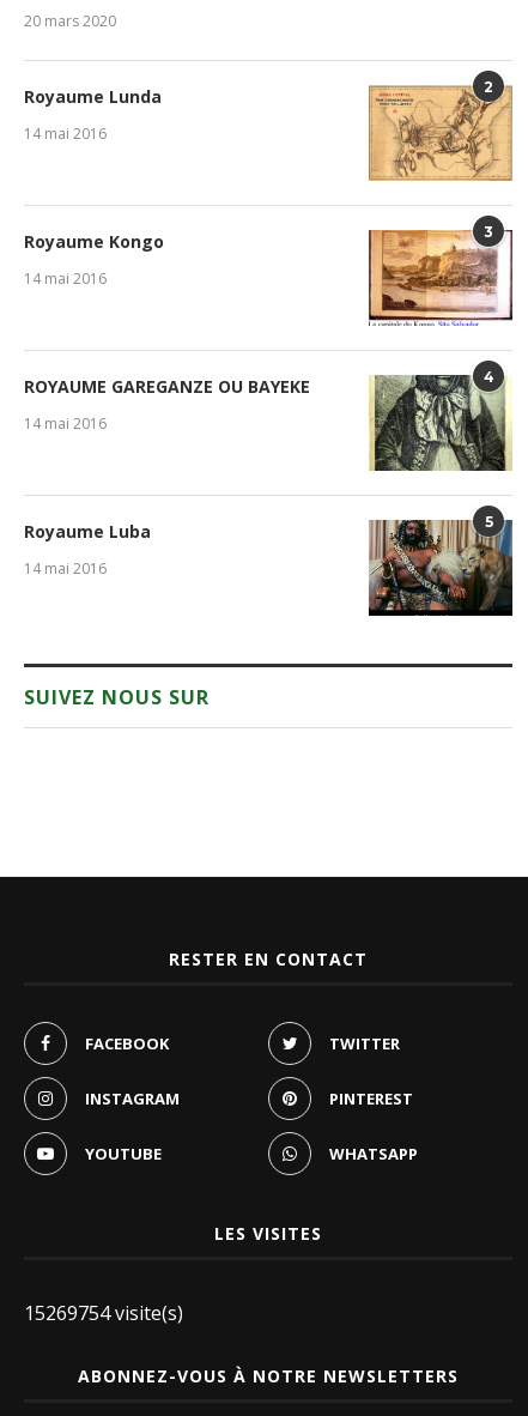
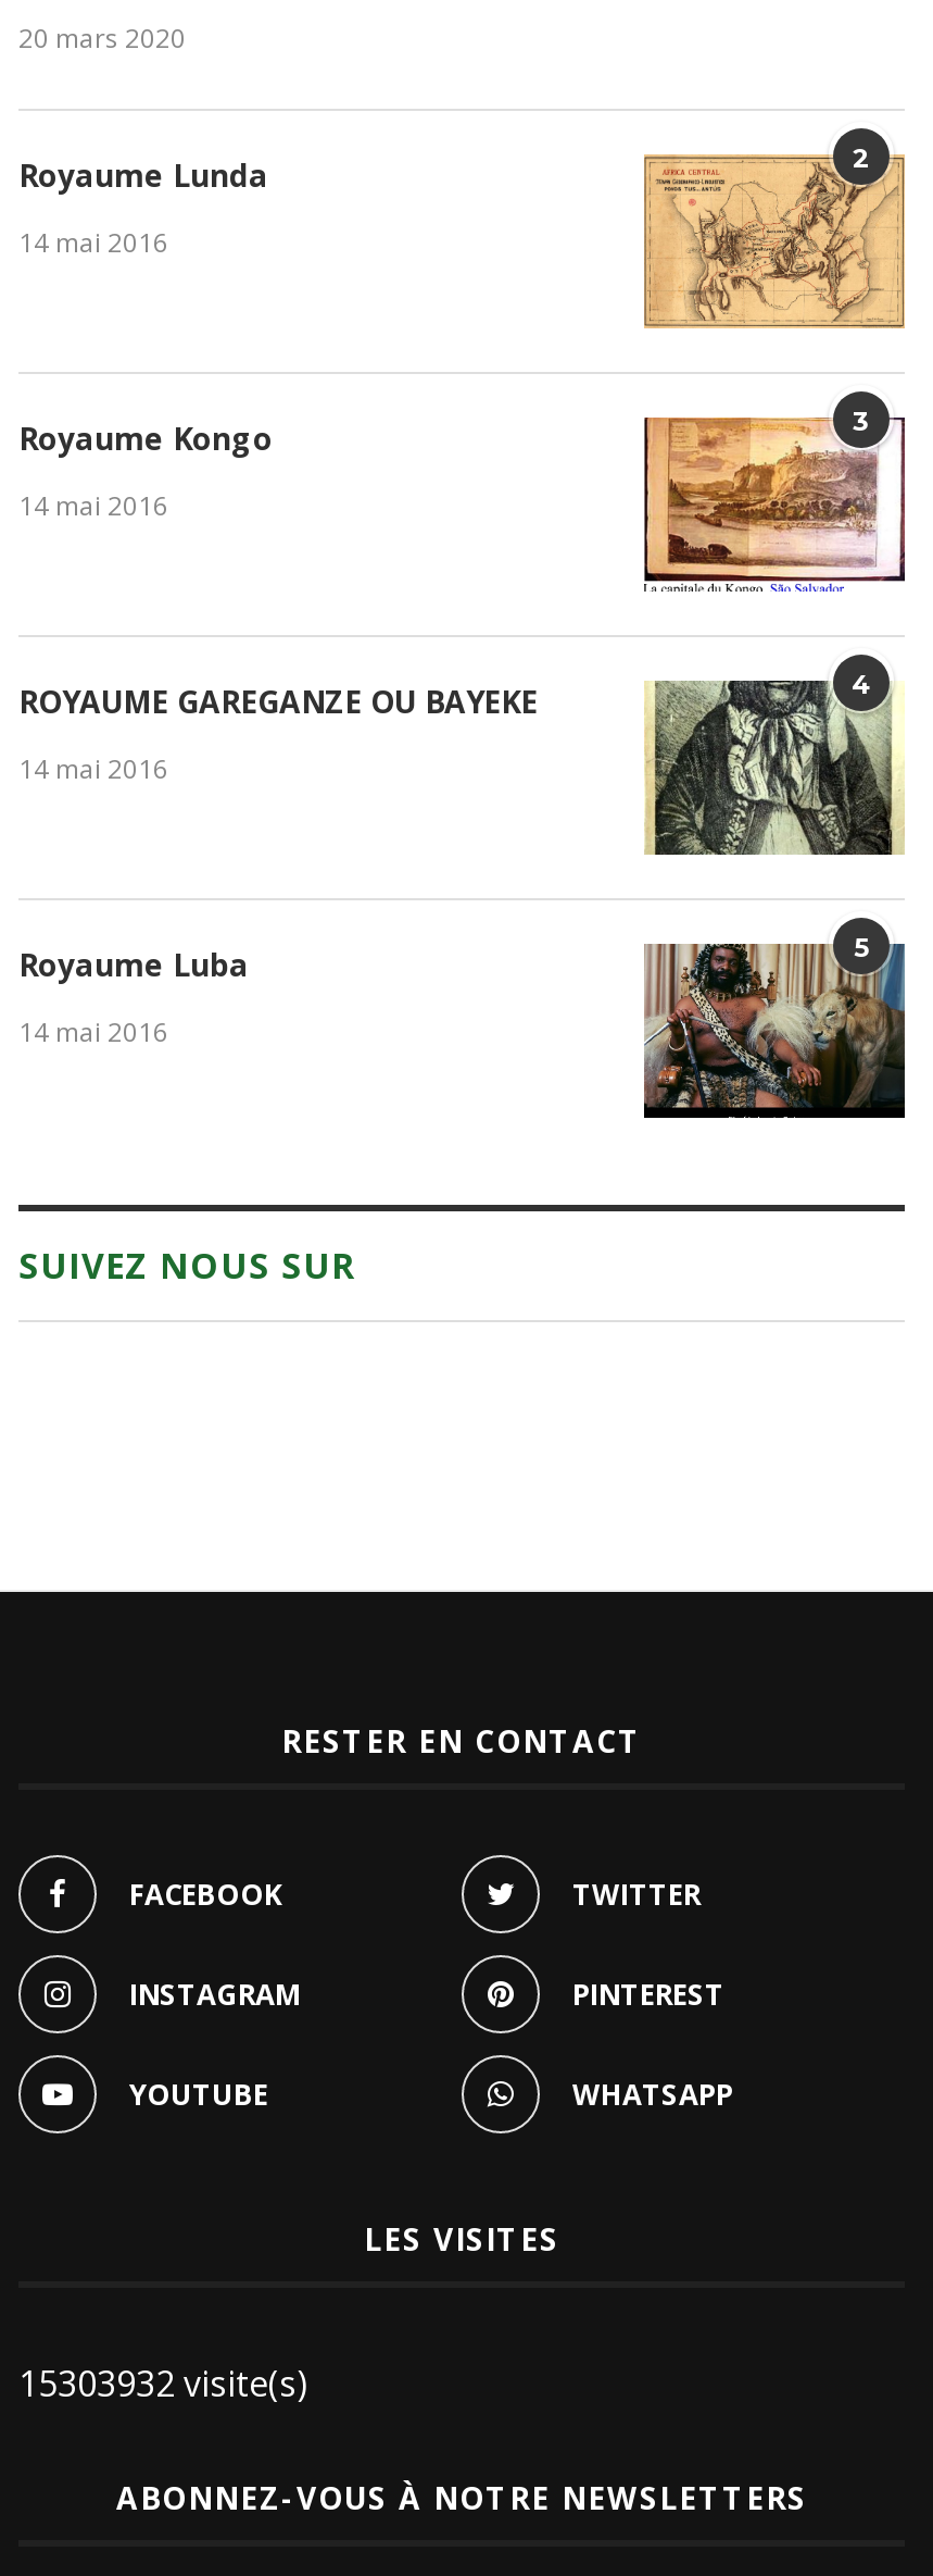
[24,1300,183,1326] 15269754 visite(s) -> [18,2360,307,2407] 15303932 visite(s)

